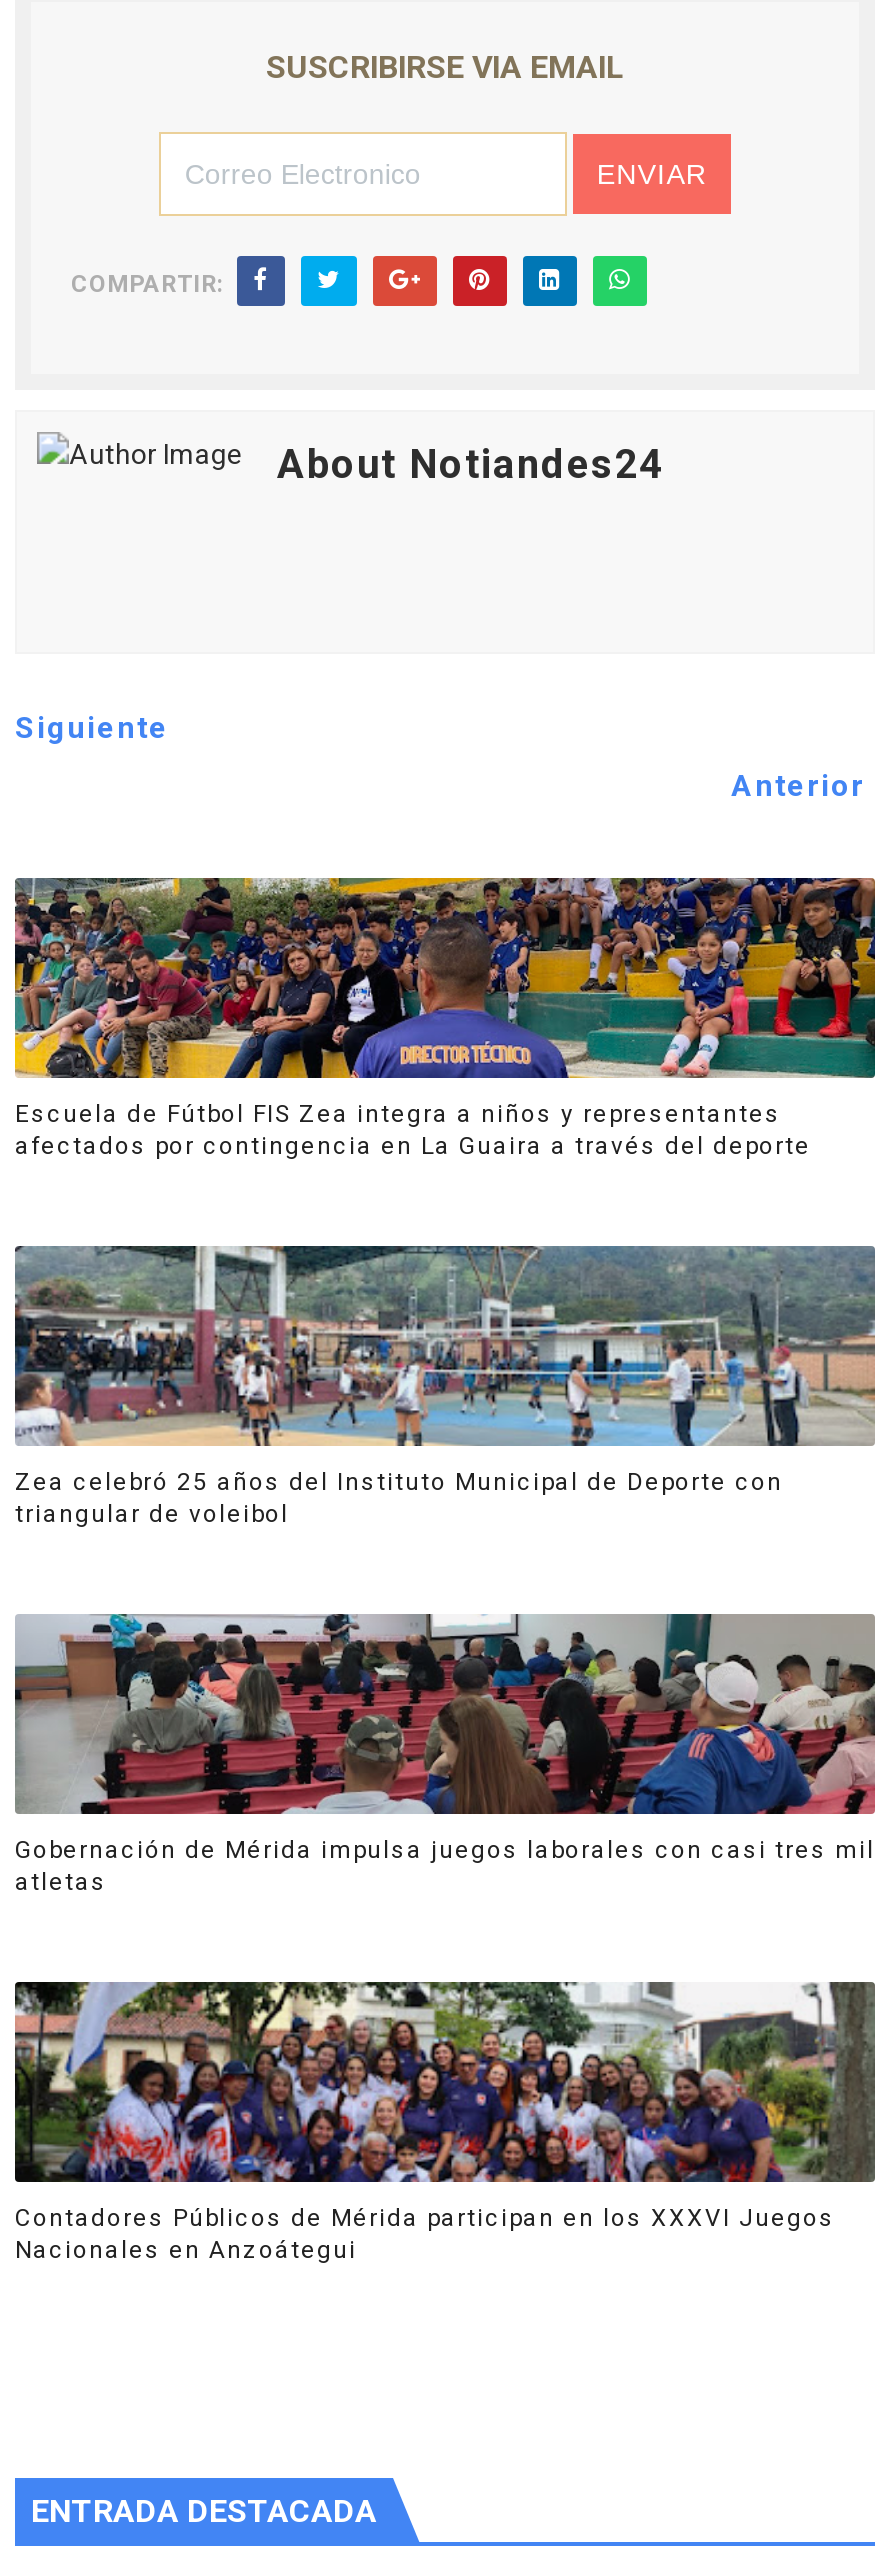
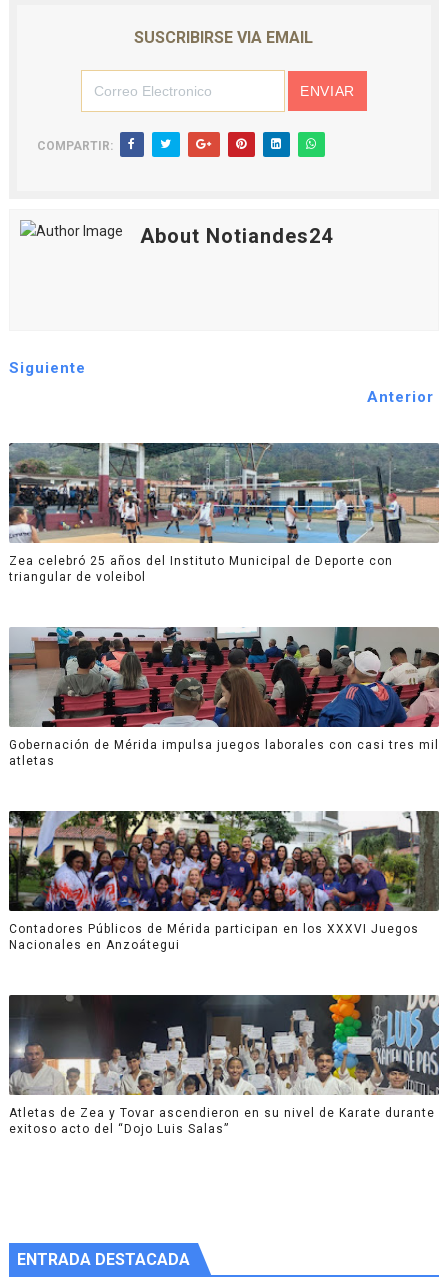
[13,876,877,1160] [image] | Escuela de Fútbol FIS Zea integra a niños y representantes | afectados por contingencia en La Guaira a través del deporte -> none
moved [11,1242,879,2264] -> [7,441,441,952]: [image] | Zea celebró 25 años del Instituto Municipal de Deporte con | triangular de voleibol | Gobernación de Mérida impulsa juegos laborales con casi tres mil | atletas | Contadores Públicos de Mérida participan en los XXXVI Juegos | Nacionales en Anzoátegui
none -> [8,994,440,1136] [image] | Atletas de Zea y Tovar ascendieron en su nivel de Karate durante | exitoso acto del “Dojo Luis Salas”

